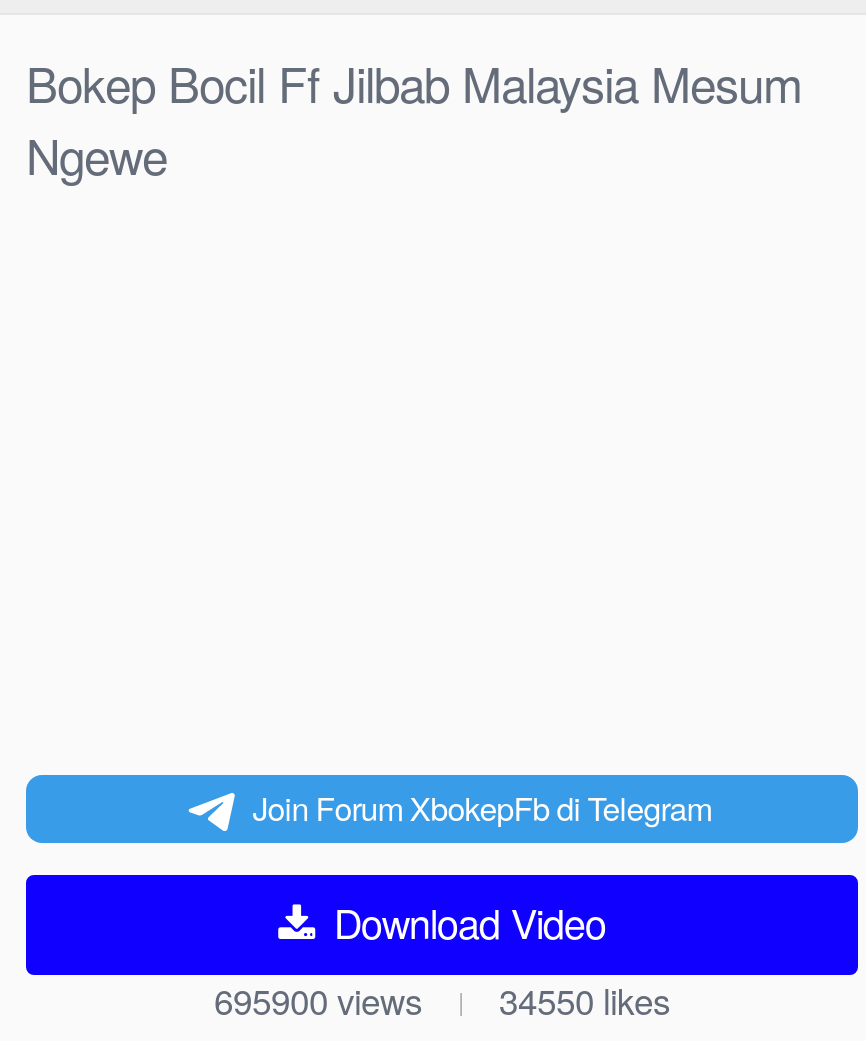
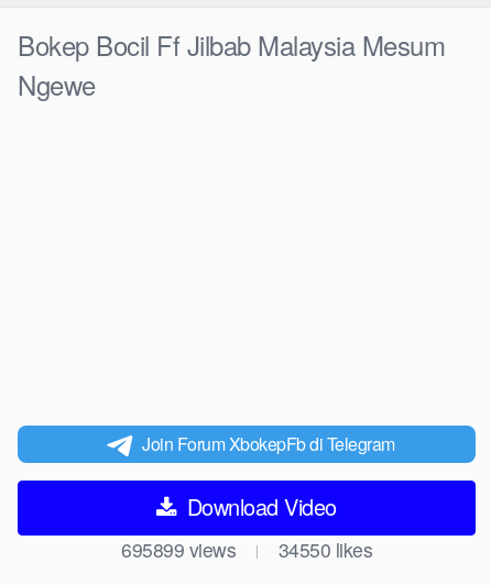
[214,975,422,1025] 695900views -> [121,536,236,563] 695899views

